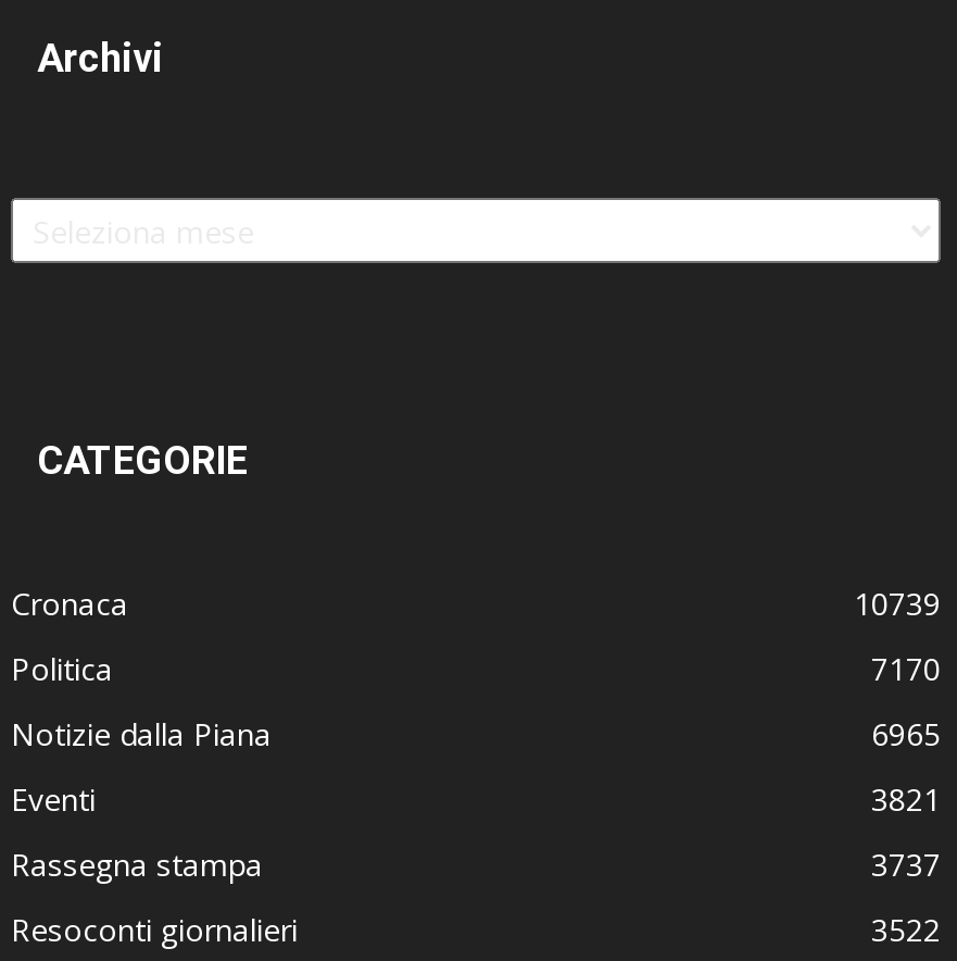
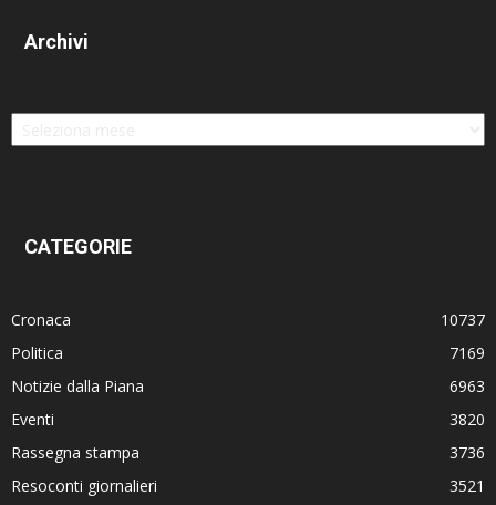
[854,584,941,625] 10739 -> [441,309,485,330] 10737
[871,649,941,690] 7170 -> [449,343,485,364] 7169
[871,714,941,755] 6965 -> [449,376,485,397] 6963
[871,779,941,821] 3821 -> [449,409,485,430] 3820
[871,844,941,886] 3737 -> [449,442,485,463] 3736
[871,910,941,951] 3522 -> [449,476,485,497] 3521

